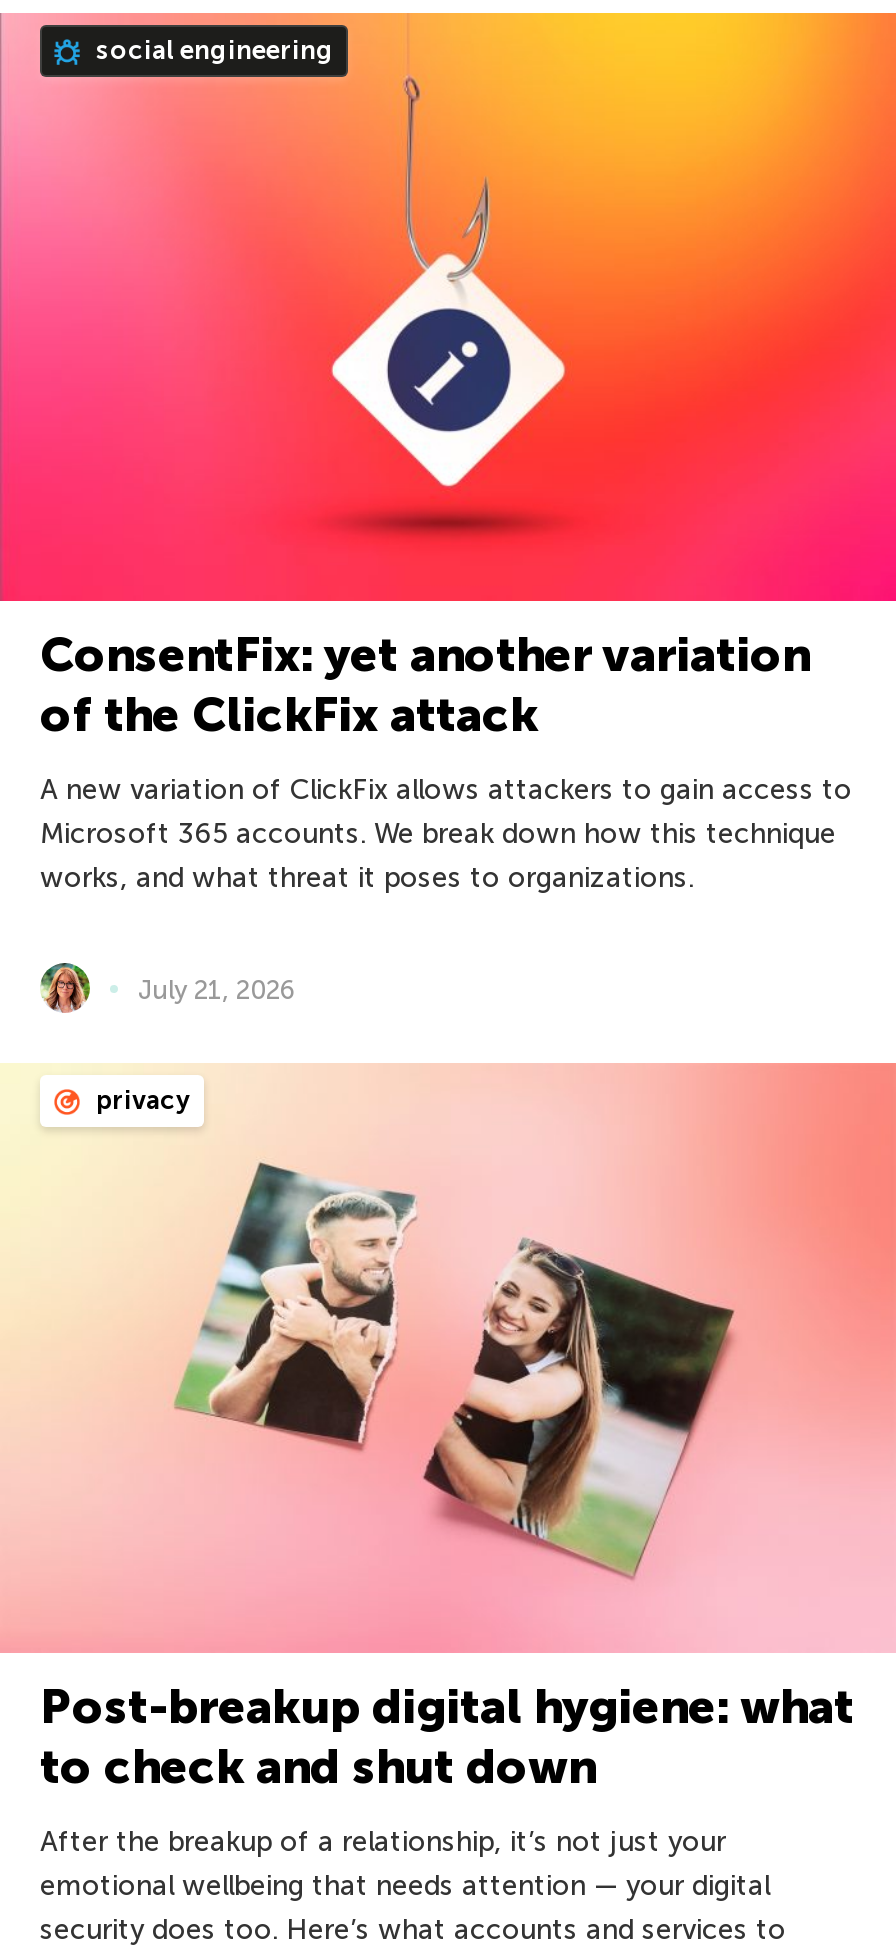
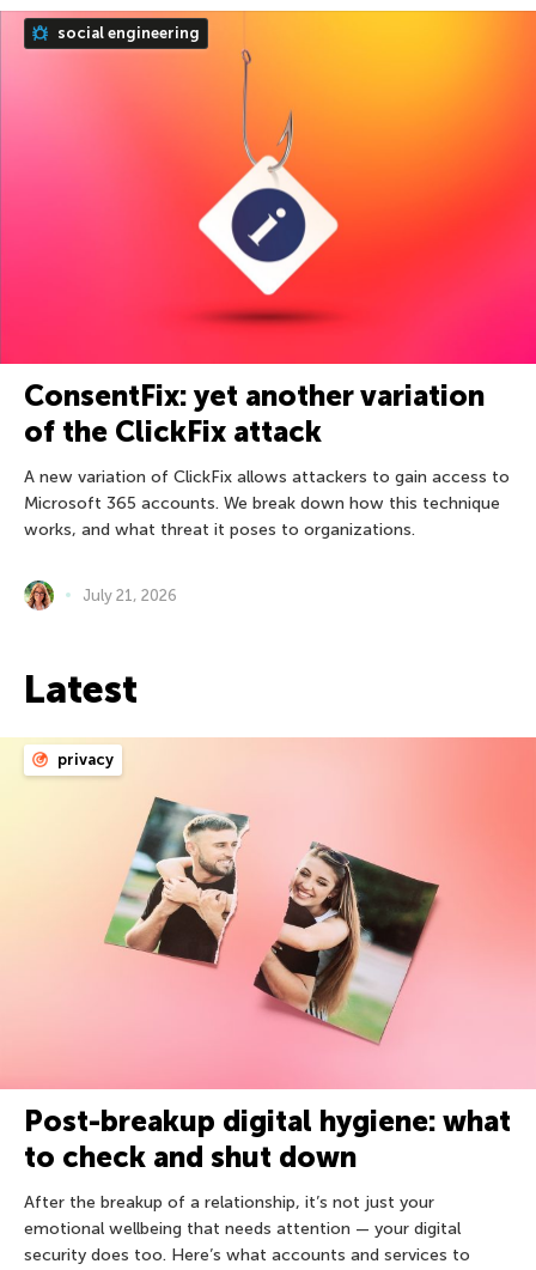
none -> [24,666,138,712] Latest

